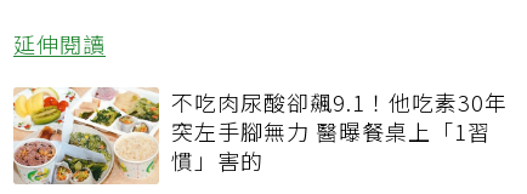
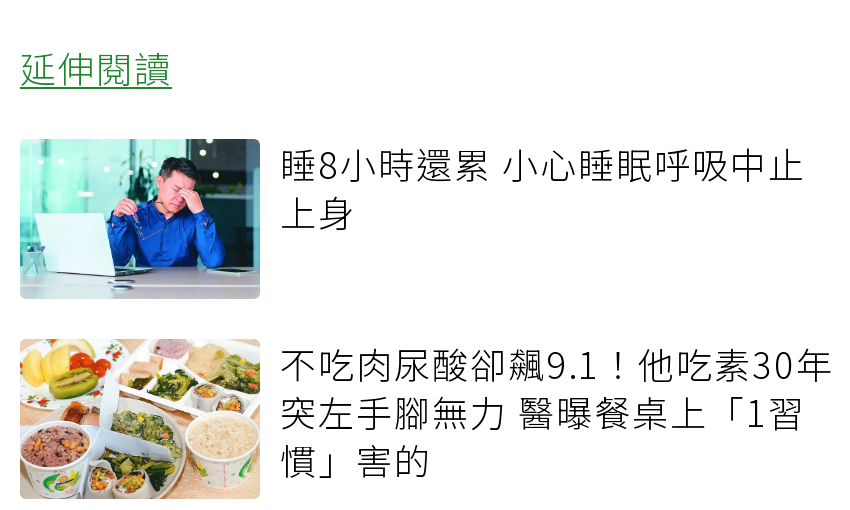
none -> [18,136,806,298] [image] | 睡8小時還累 小心睡眠呼吸中止 | 上身

